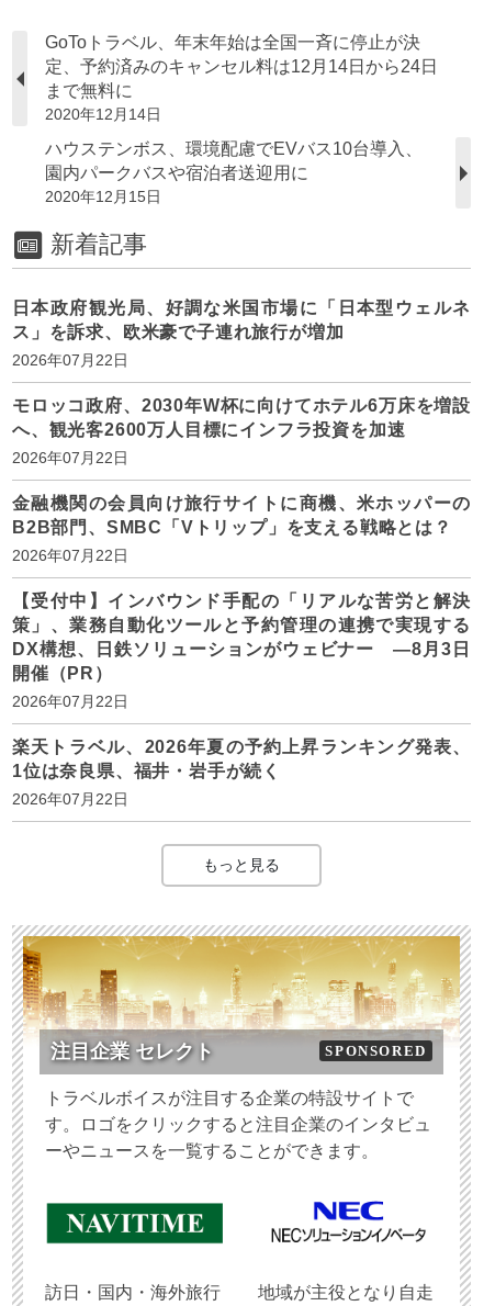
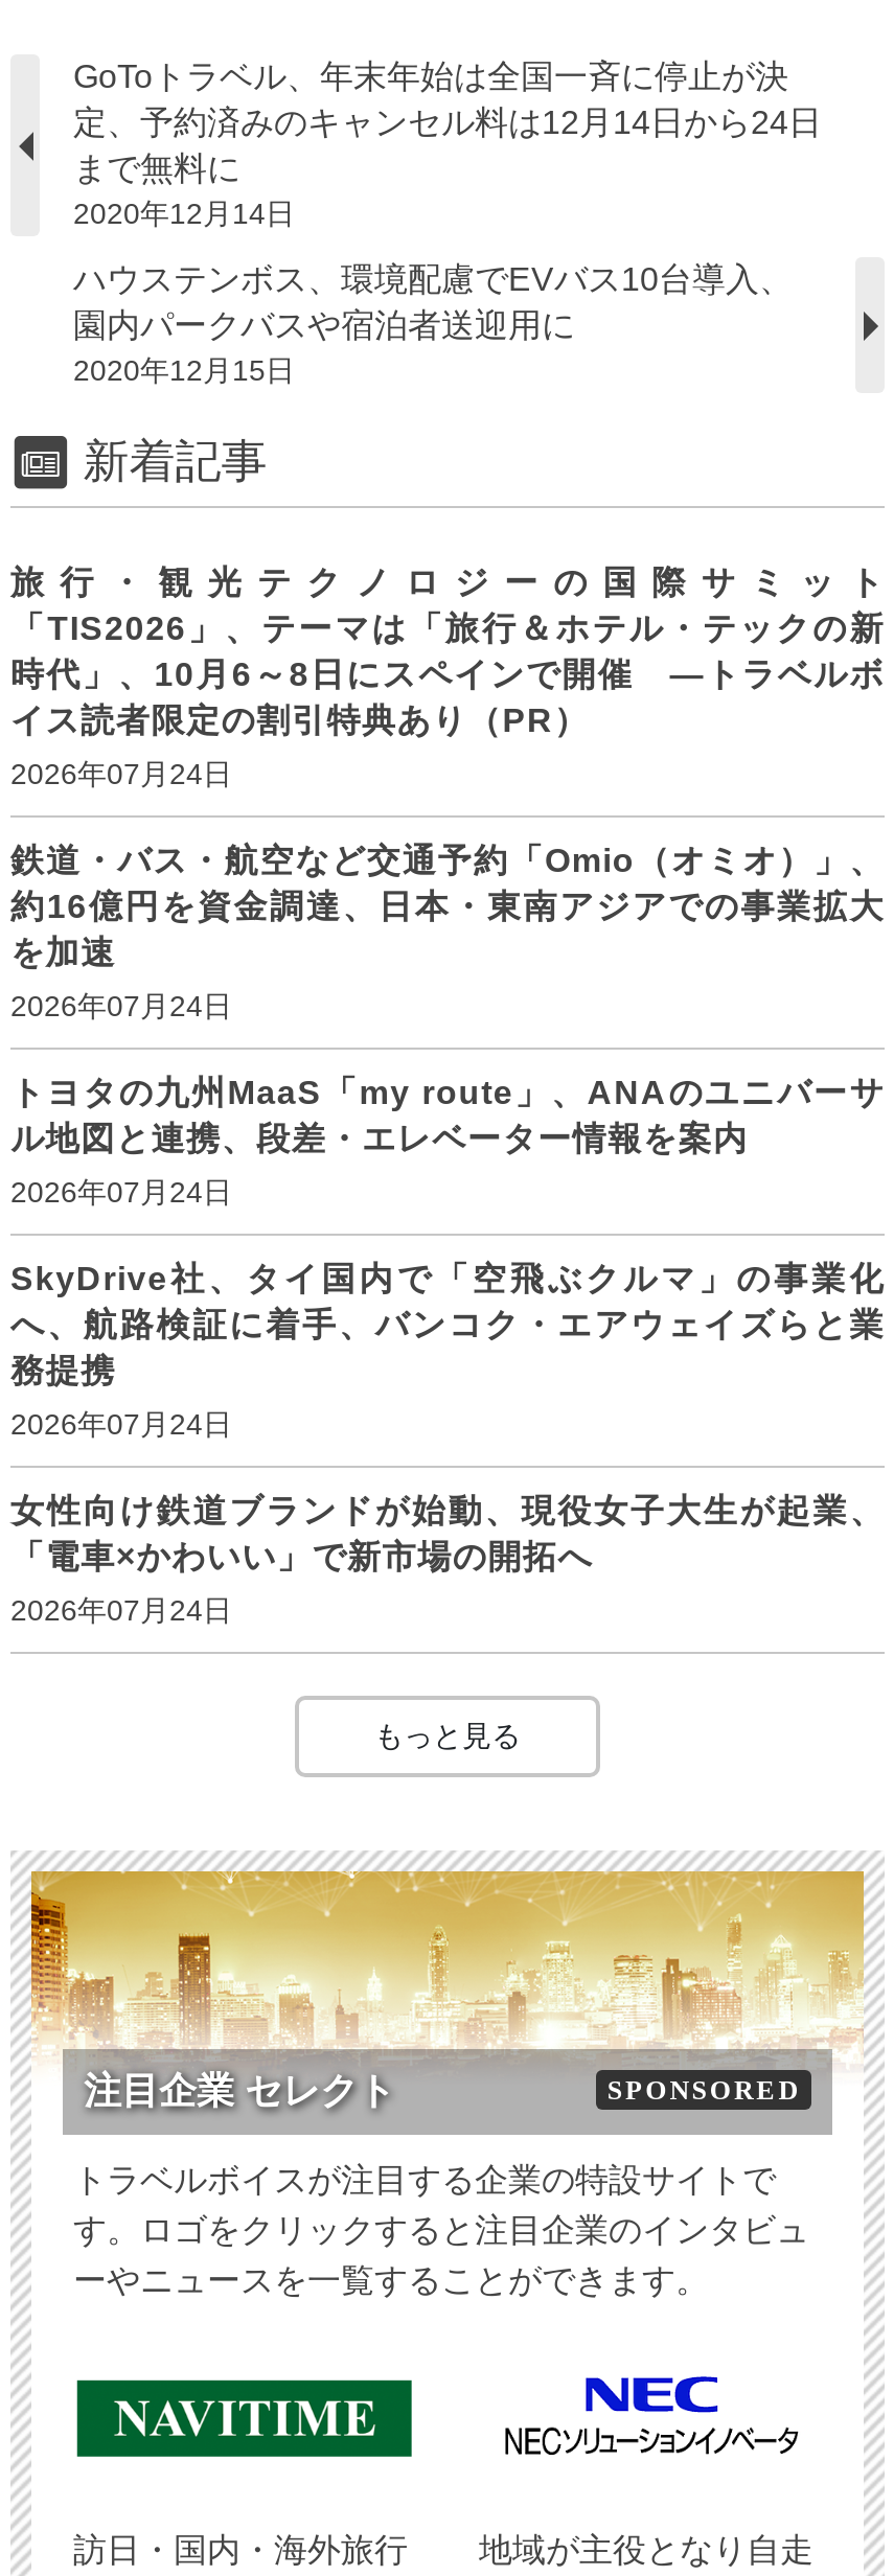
[12,299,471,341] 日本政府観光局、好調な米国市場に「日本型ウェルネ | ス」を訴求、欧米豪で子連れ旅行が増加 -> [10,565,885,738] 旅行・観光テクノロジーの国際サミット | 「TIS2026」、テーマは「旅行＆ホテル・テックの新 | 時代」、10月6～8日にスペインで開催 ―トラベルボ | イス読者限定の割引特典あり（PR）
[12,351,128,369] 2026年07月22日 -> [10,757,232,790] 2026年07月24日
[12,396,471,439] モロッコ政府、2030年W杯に向けてホテル6万床を増設 | へ、観光客2600万人目標にインフラ投資を加速 -> [10,843,885,970] 鉄道・バス・航空など交通予約「Omio（オミオ）」、 | 約16億円を資金調達、日本・東南アジアでの事業拡大 | を加速
[12,449,128,466] 2026年07月22日 -> [10,989,232,1022] 2026年07月24日
[12,494,471,537] 金融機関の会員向け旅行サイトに商機、米ホッパーの | B2B部門、SMBC「Vトリップ」を支える戦略とは？ -> [10,1075,885,1156] トヨタの九州MaaS「my route」、ANAのユニバーサ | ル地図と連携、段差・エレベーター情報を案内
[12,547,128,564] 2026年07月22日 -> [10,1175,232,1209] 2026年07月24日
[12,592,471,683] 【受付中】インバウンド手配の「リアルな苦労と解決 | 策」、業務自動化ツールと予約管理の連携で実現する | DX構想、日鉄ソリューションがウェビナー ―8月3日 | 開催（PR） -> [10,1261,885,1388] SkyDrive社、タイ国内で「空飛ぶクルマ」の事業化 | へ、航路検証に着手、バンコク・エアウェイズらと業 | 務提携
[12,693,128,710] 2026年07月22日 -> [10,1407,232,1441] 2026年07月24日
[12,738,471,780] 楽天トラベル、2026年夏の予約上昇ランキング発表、 | 1位は奈良県、福井・岩手が続く -> [10,1493,885,1574] 女性向け鉄道ブランドが始動、現役女子大生が起業、 | 「電車×かわいい」で新市場の開拓へ
[12,790,128,808] 2026年07月22日 -> [10,1593,232,1627] 2026年07月24日

